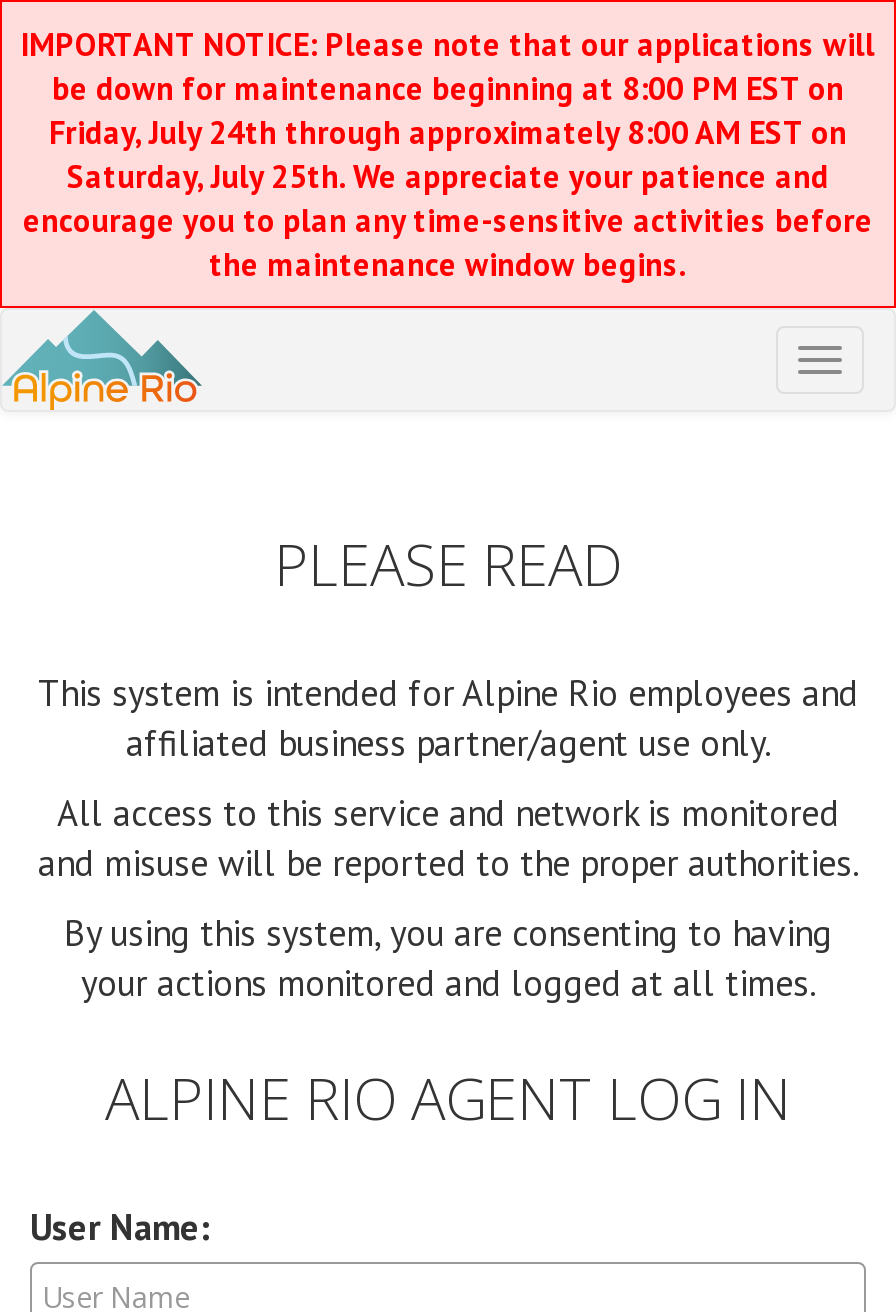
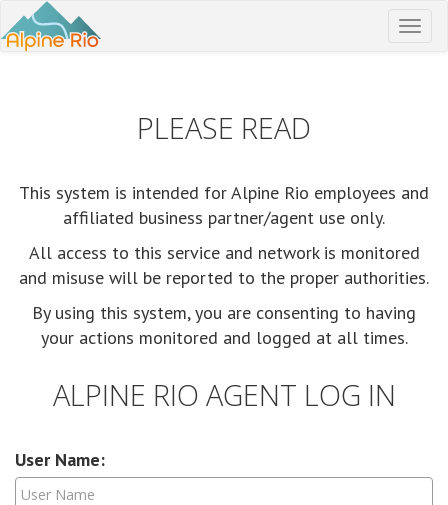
[21,24,875,284] IMPORTANT NOTICE: Please note that our applications will | be down for maintenance beginning at 8:00 PM EST on | Friday, July 24th through approximately 8:00 AM EST on | Saturday, July 25th. We appreciate your patience and | encourage you to plan any time-sensitive activities before | the maintenance window begins. -> none

